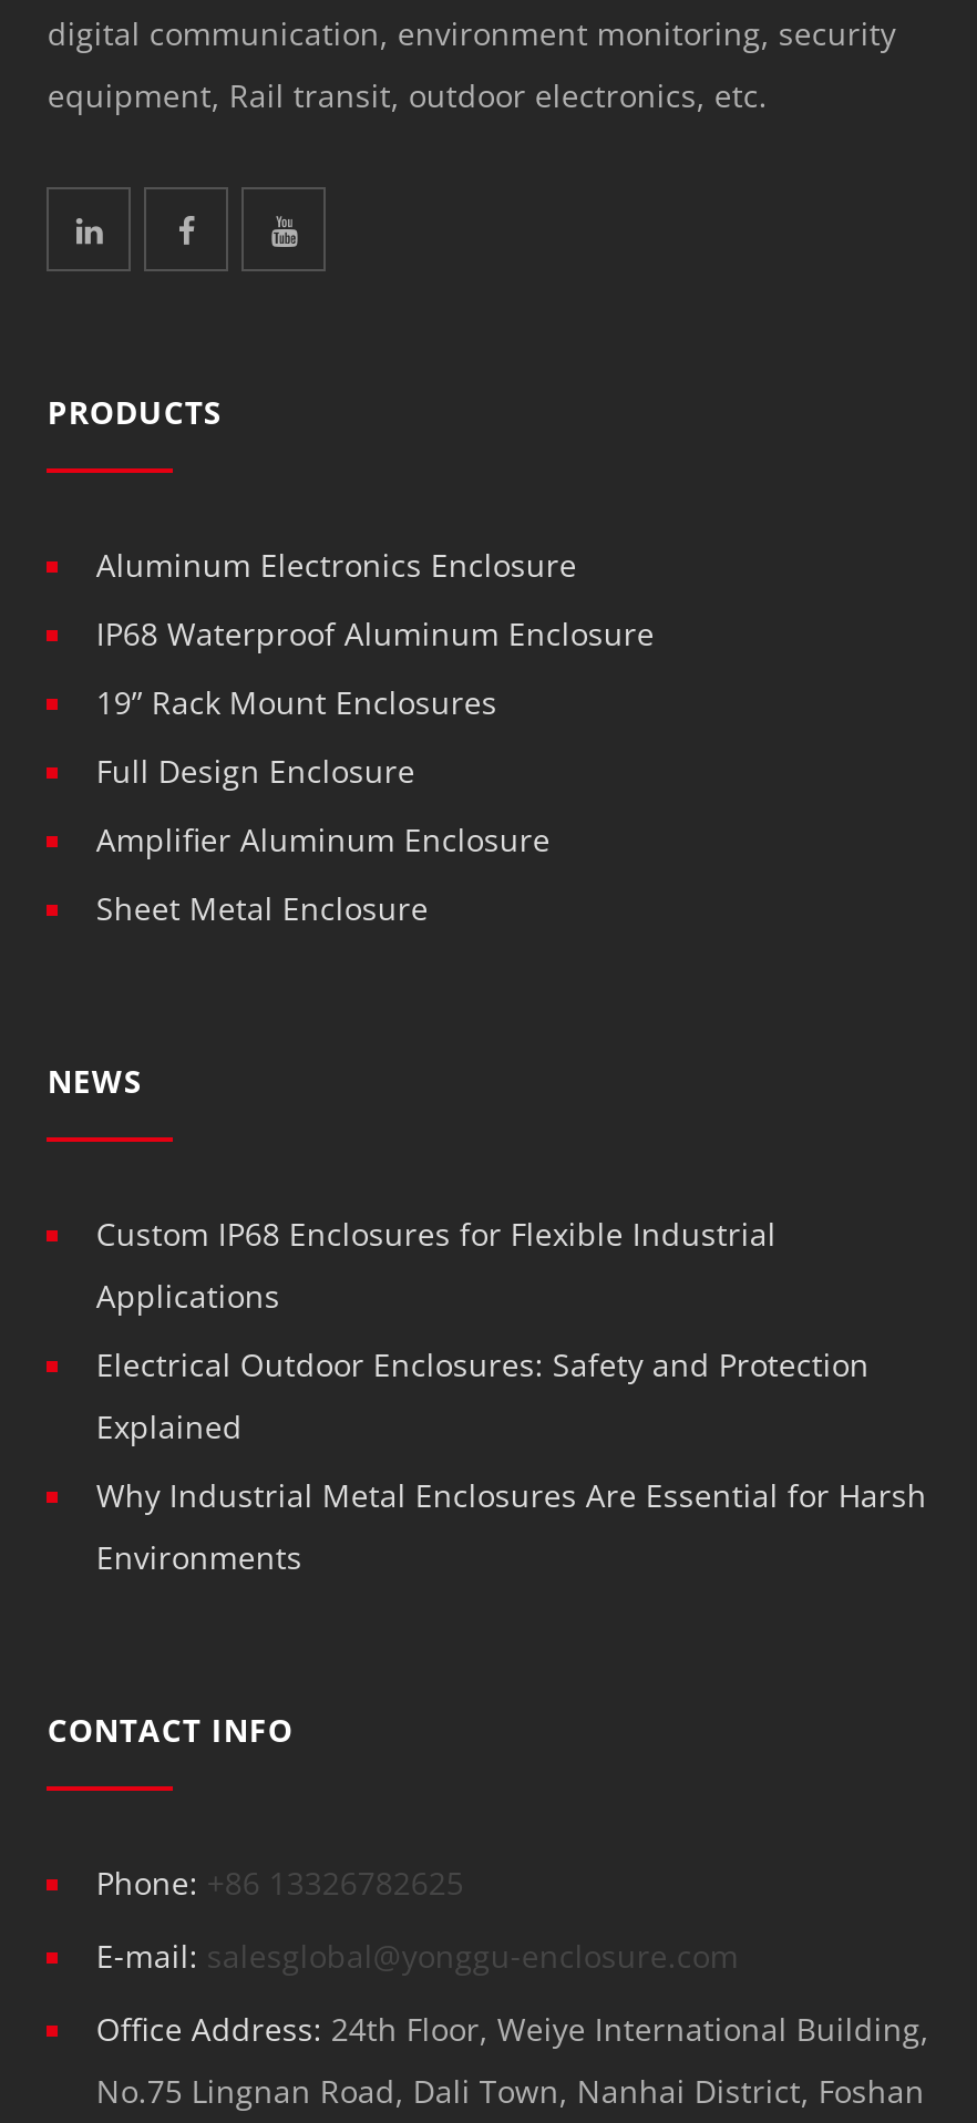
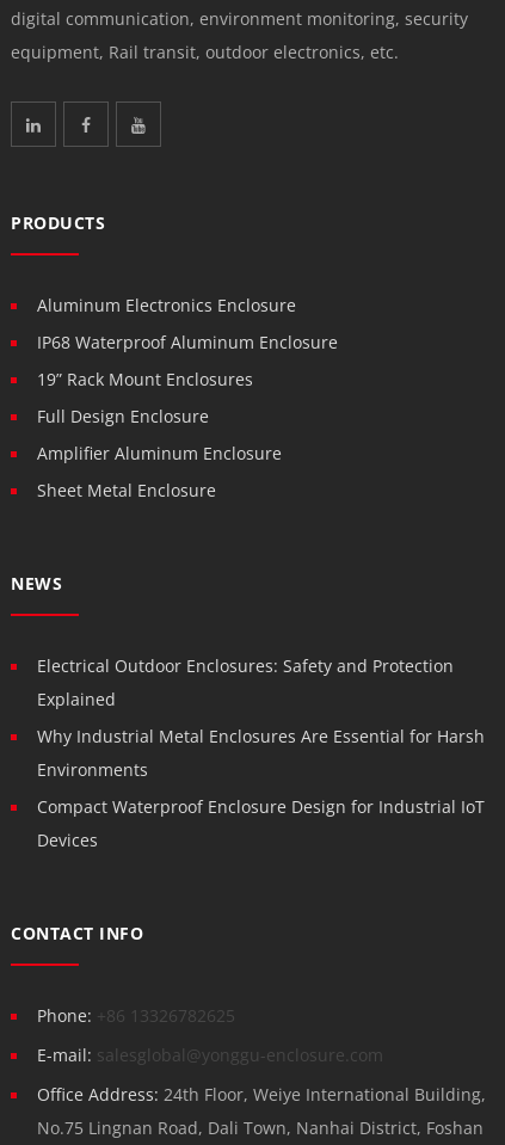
[96,1212,776,1316] Custom IP68 Enclosures for Flexible Industrial | Applications -> none
moved [96,1342,927,1577] -> [37,654,485,780]: Electrical Outdoor Enclosures: Safety and Protection | Explained | Why Industrial Metal Enclosures Are Essential for Harsh | Environments
none -> [37,795,485,851] Compact Waterproof Enclosure Design for Industrial IoT | Devices

